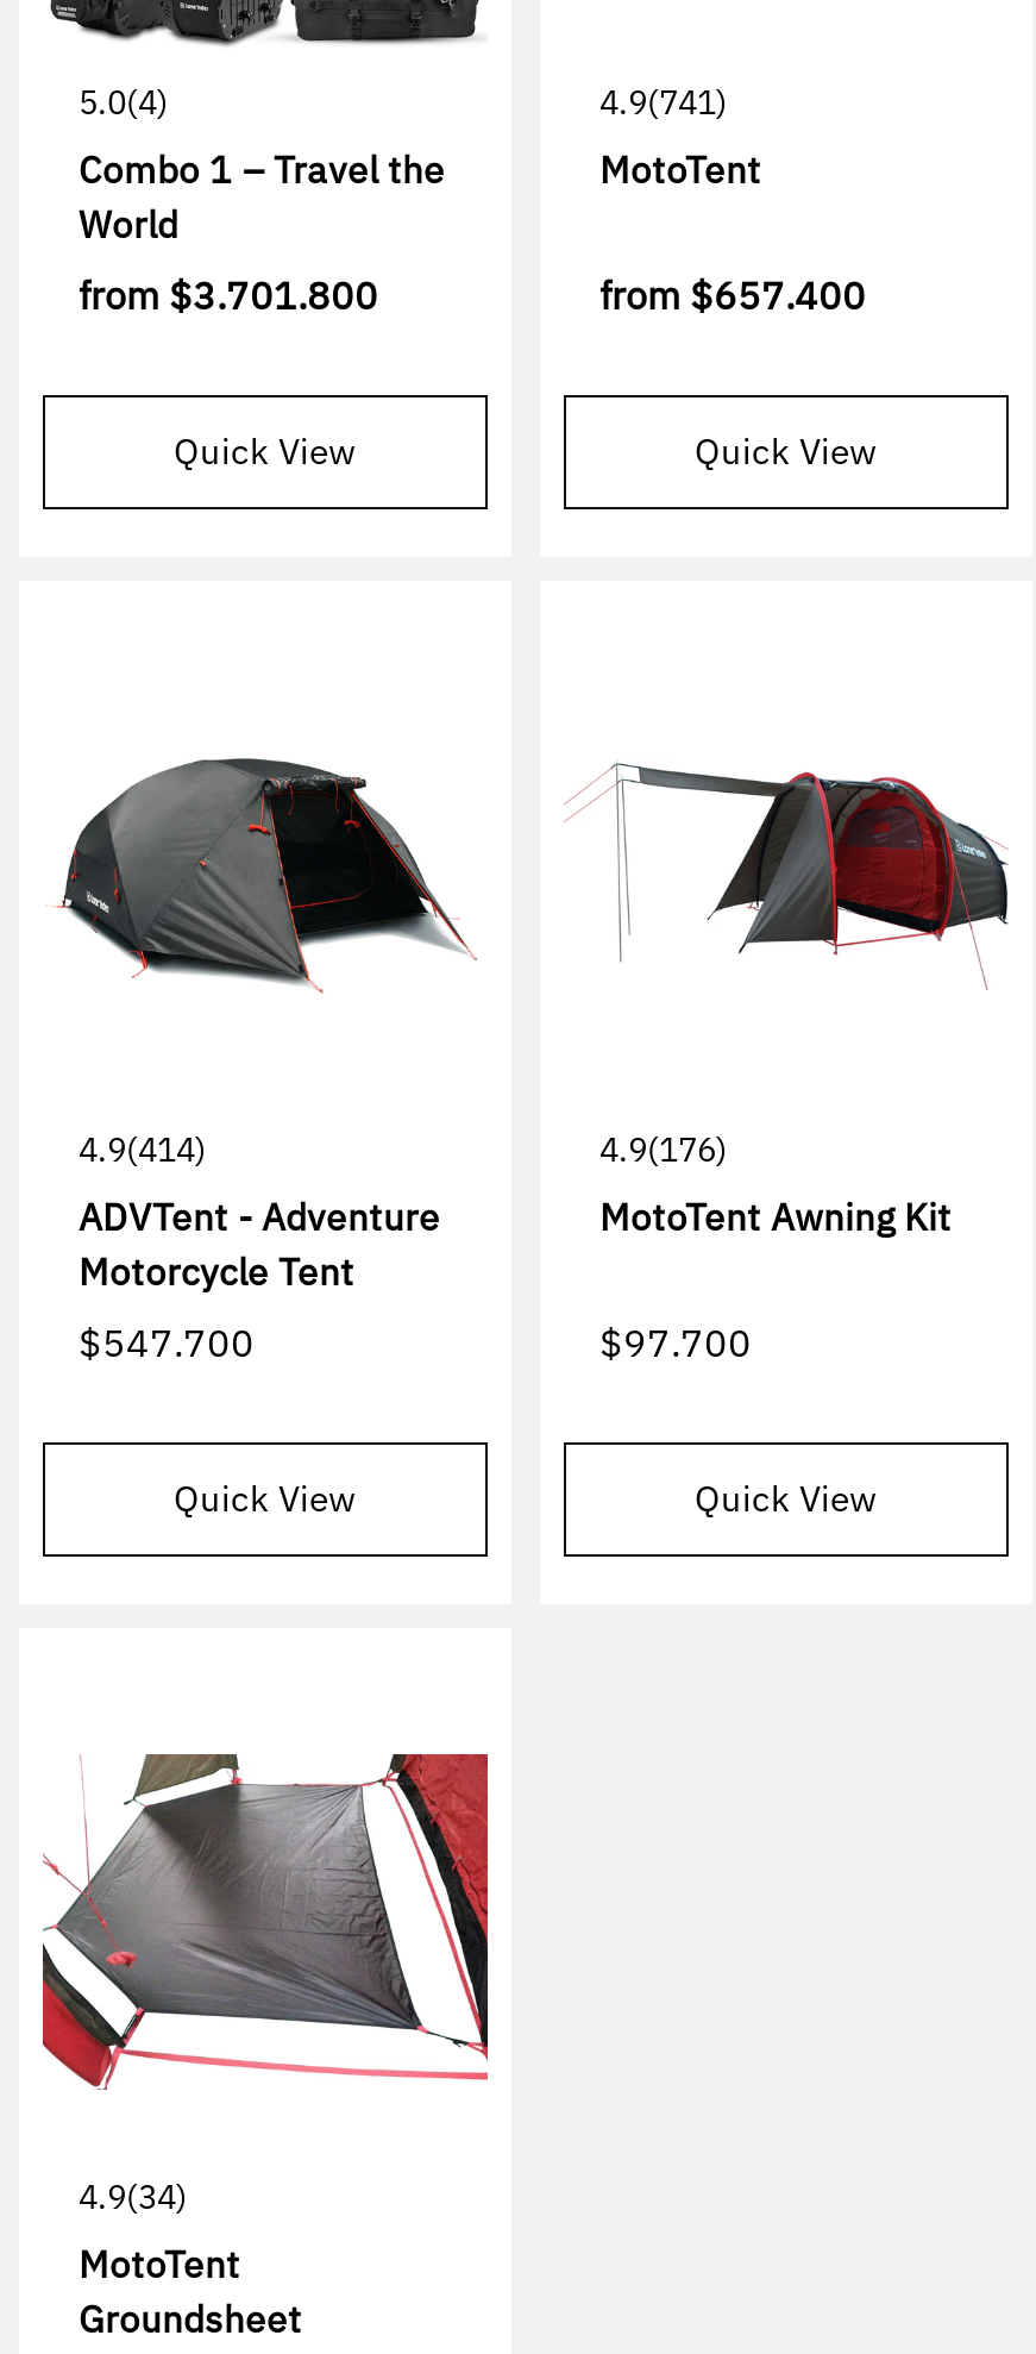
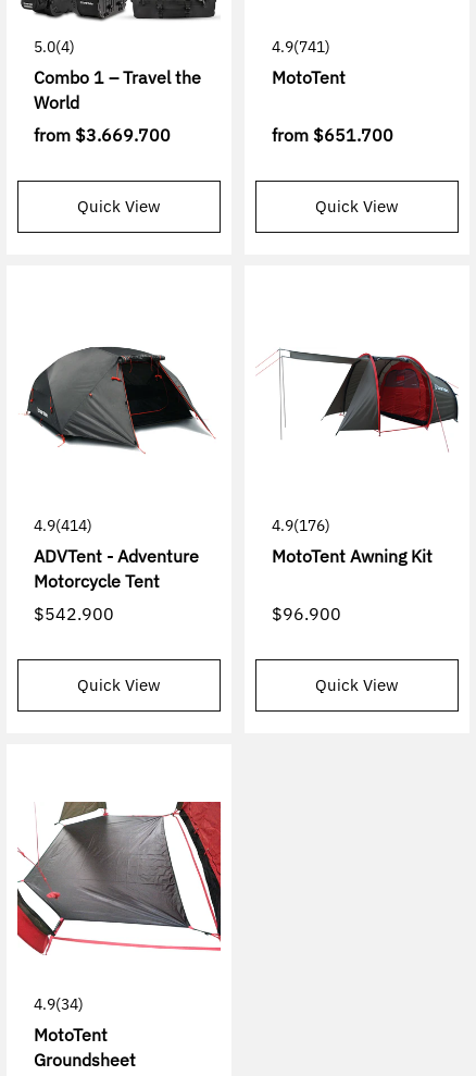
[79,271,378,319] from $3.701.800 -> [34,124,171,146] from $3.669.700
[599,271,866,319] from $657.400 -> [272,124,393,146] from $651.700
[79,1319,255,1366] $547.700 -> [34,603,114,624] $542.900
[599,1319,752,1366] $97.700 -> [272,603,341,624] $96.900

